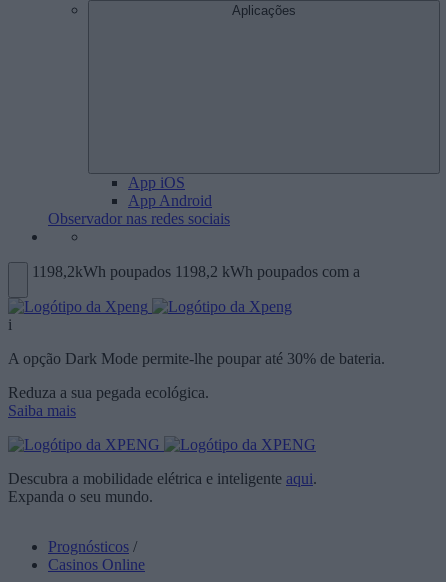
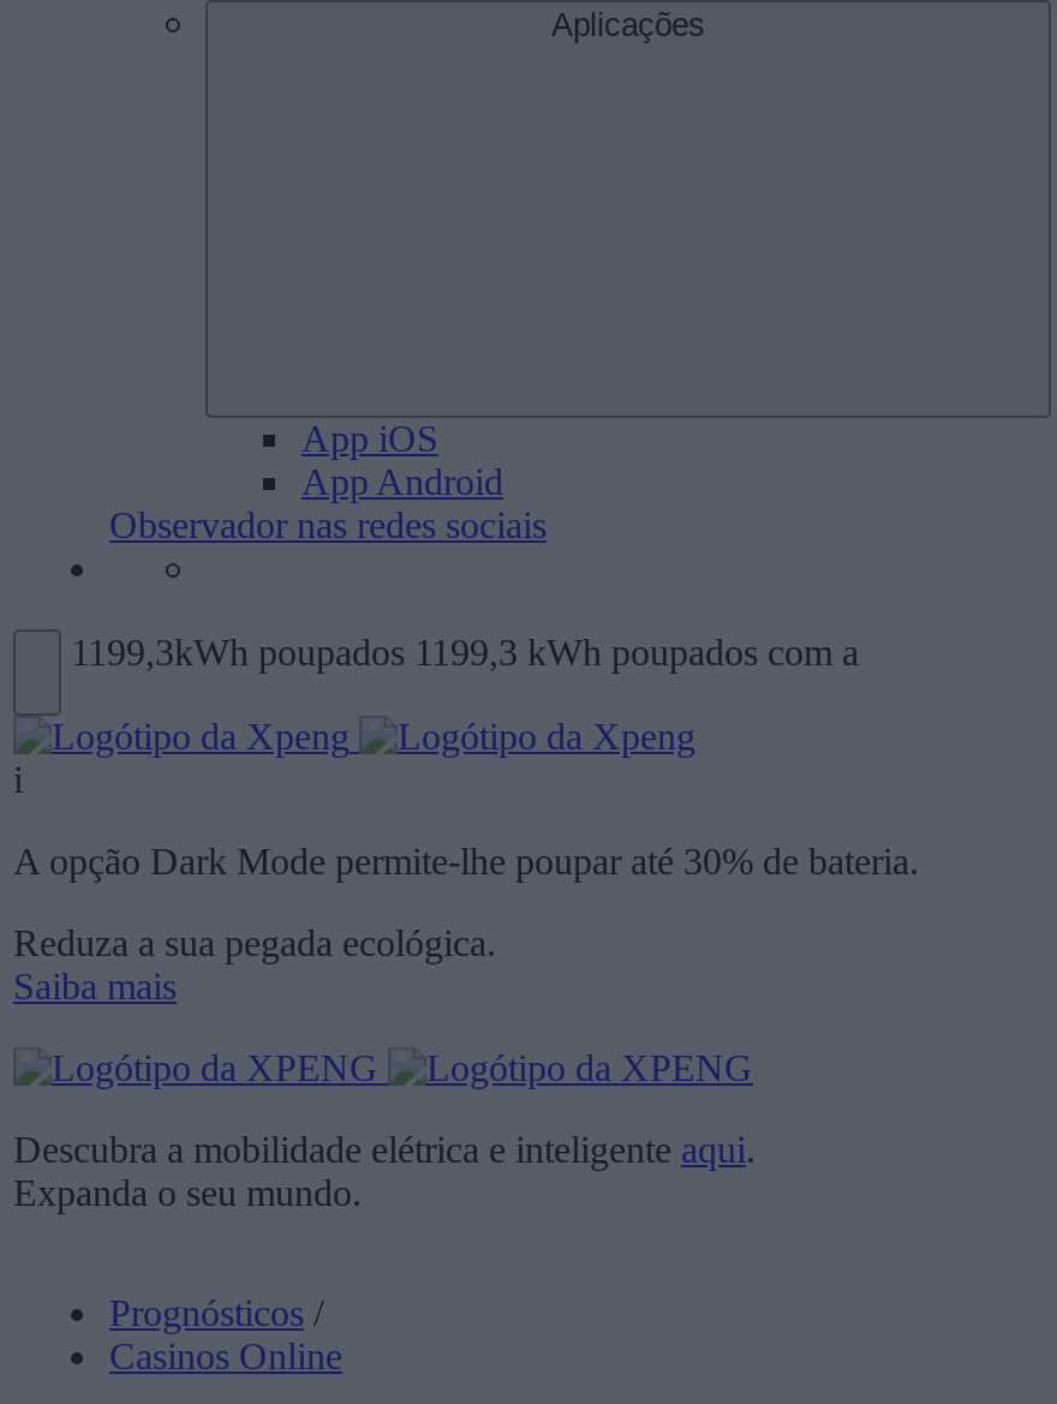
[32,262,360,279] 1198,2kWh poupados 1198,2 kWh poupados com a -> [71,631,859,671] 1199,3kWh poupados 1199,3 kWh poupados com a

